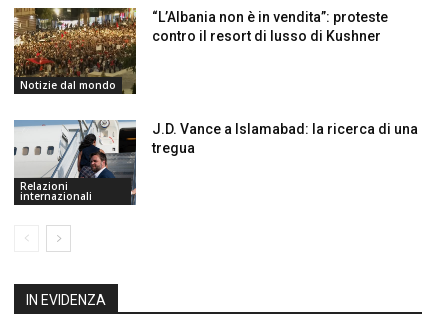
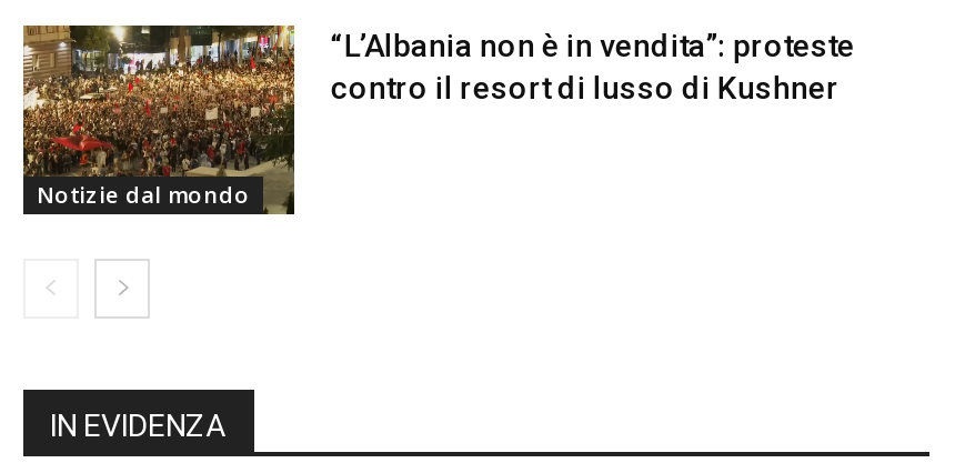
[13,120,137,206] [image] | Relazioni | internazionali -> none
[152,121,418,156] J.D. Vance a Islamabad: la ricerca di una | tregua -> none

